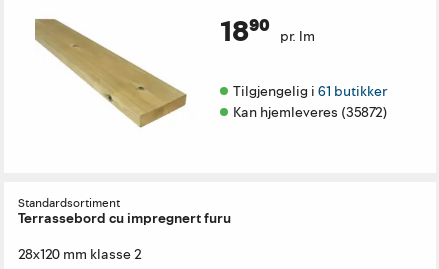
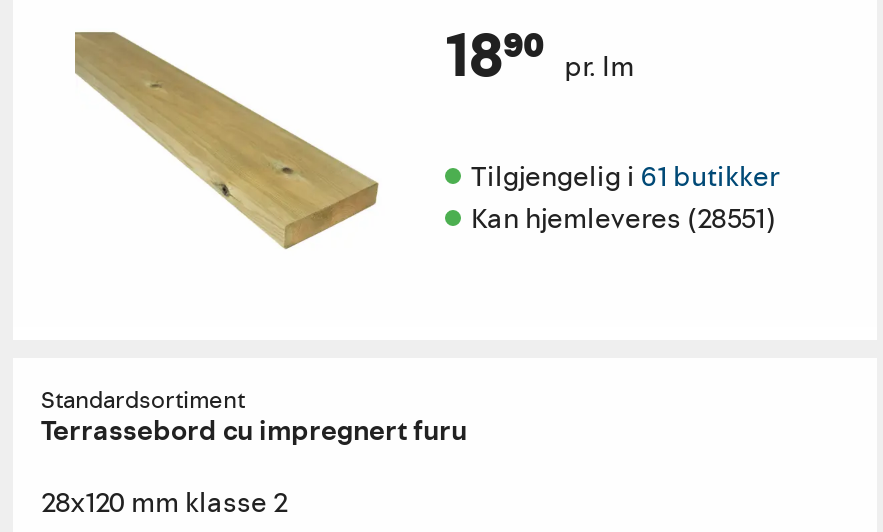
[233,103,387,122] Kan hjemleveres (35872) -> [471,201,775,239] Kan hjemleveres (28551)

